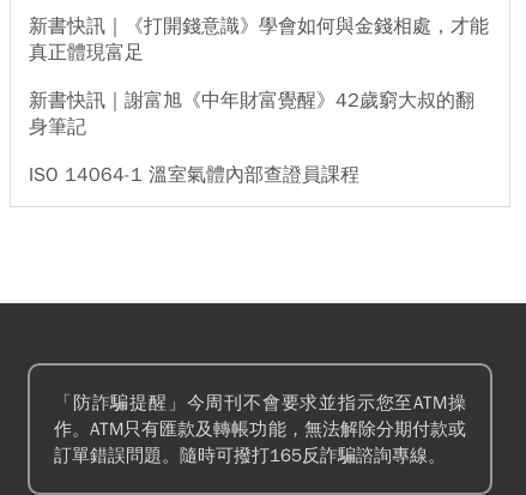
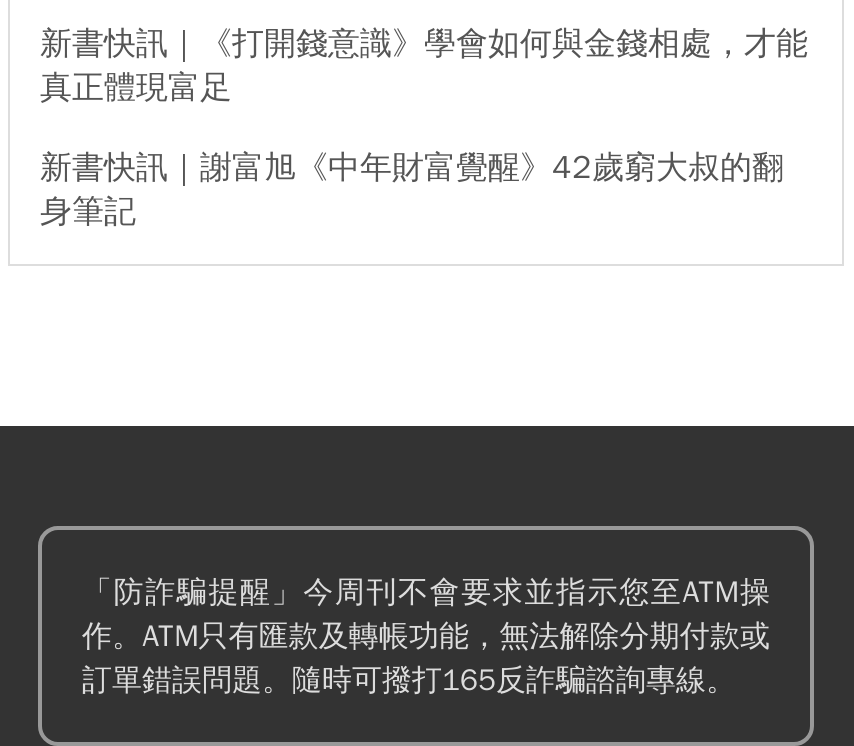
[29,163,359,187] ISO 14064-1 溫室氣體內部查證員課程 -> none

